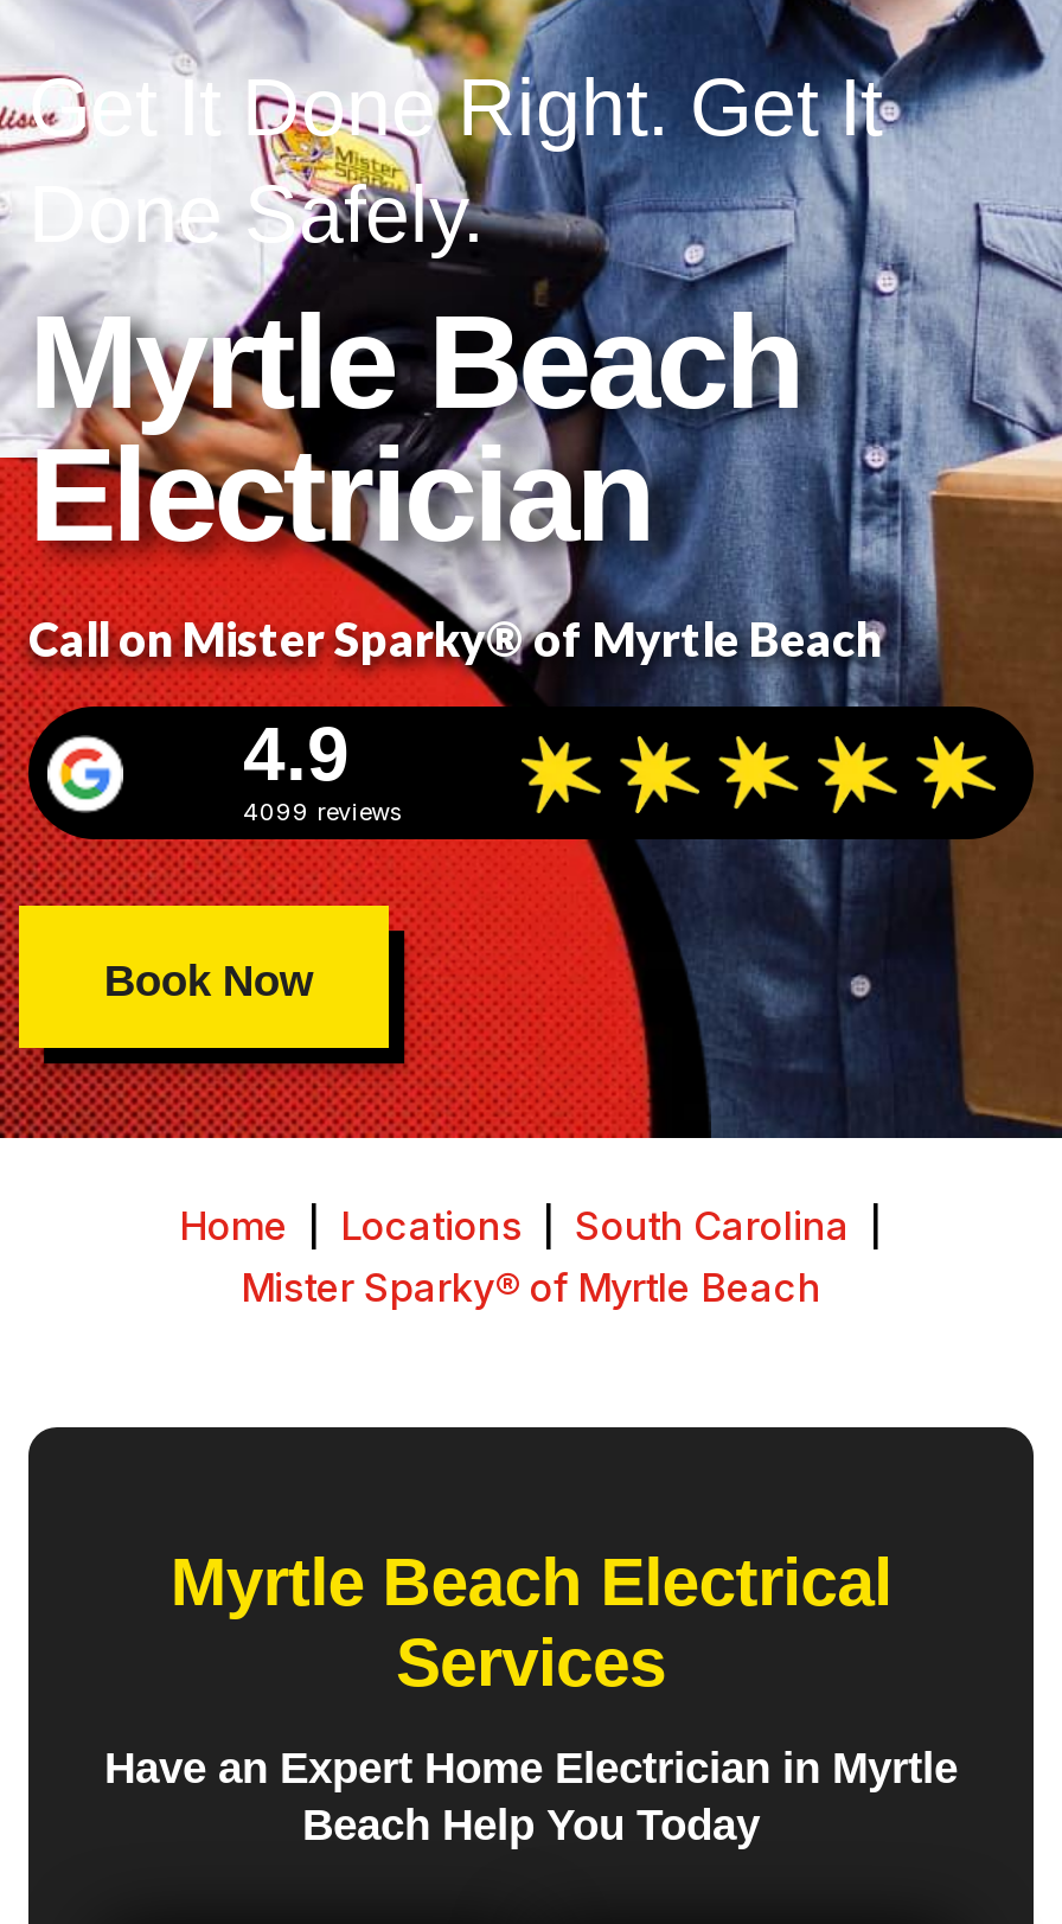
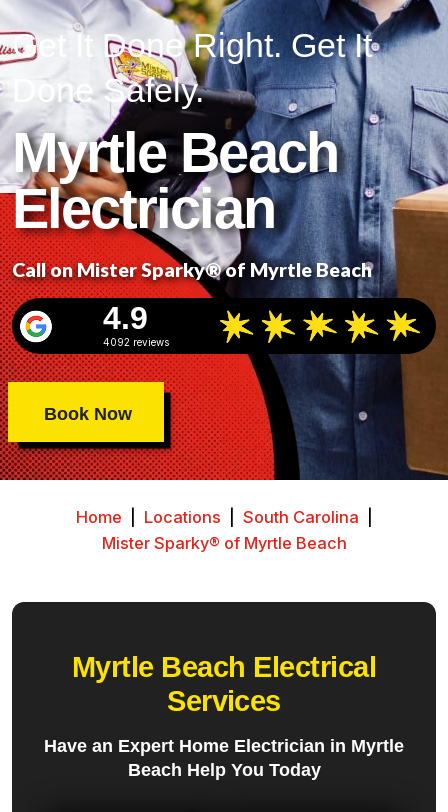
[243,798,402,826] 4099 reviews -> [103,336,169,348] 4092 reviews

